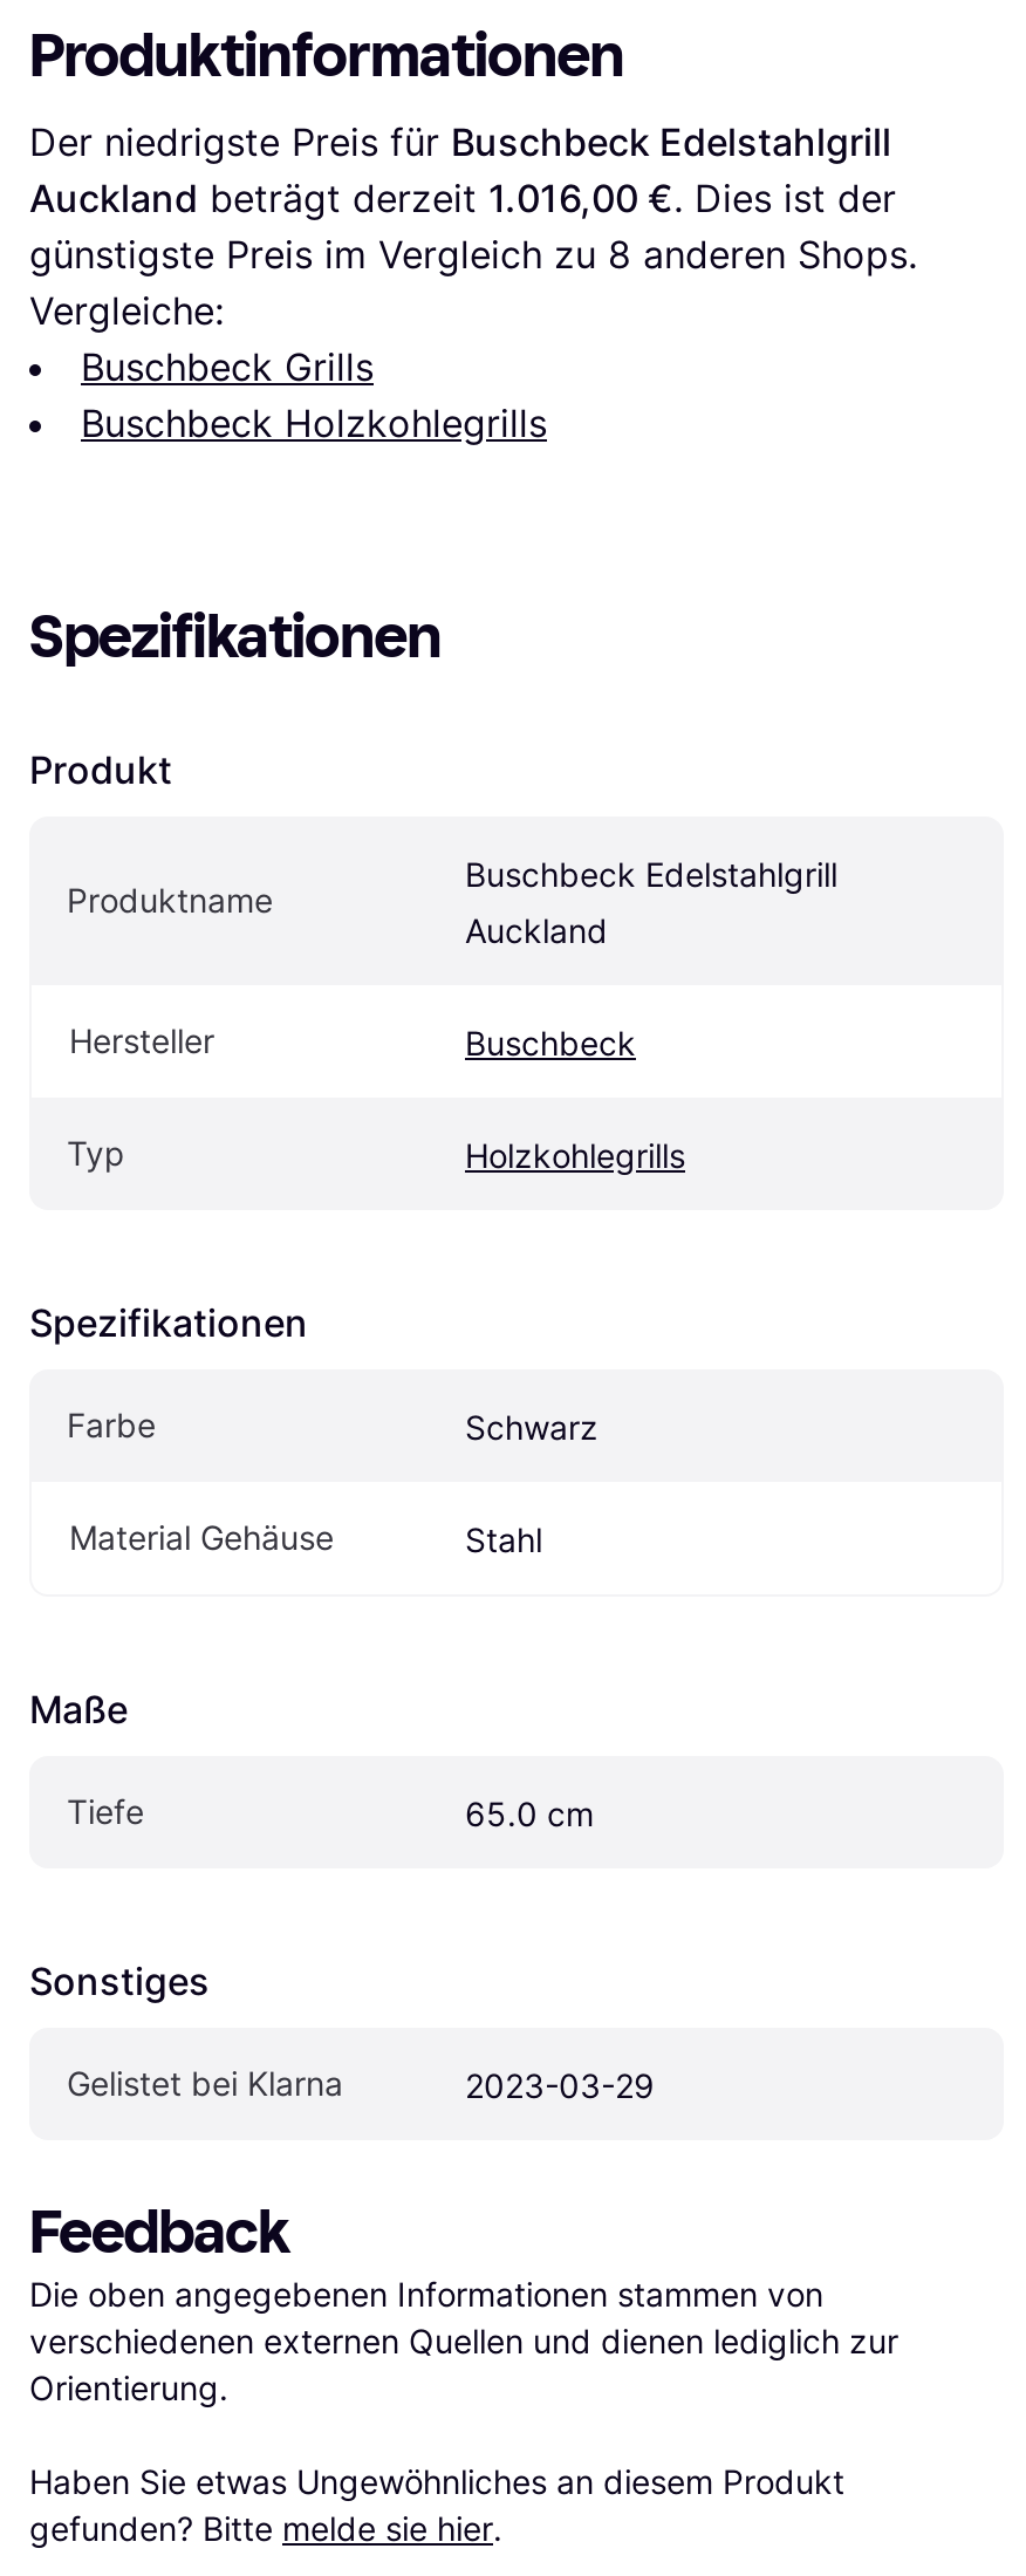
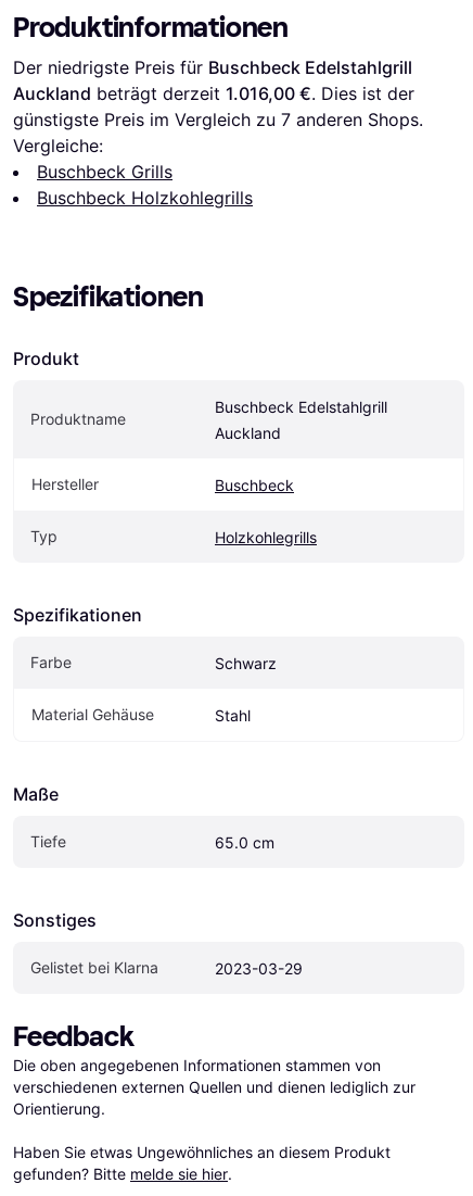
[29,231,917,278] günstigste Preis im Vergleich zu 8 anderen Shops. -> [13,109,423,131] günstigste Preis im Vergleich zu 7 anderen Shops.

